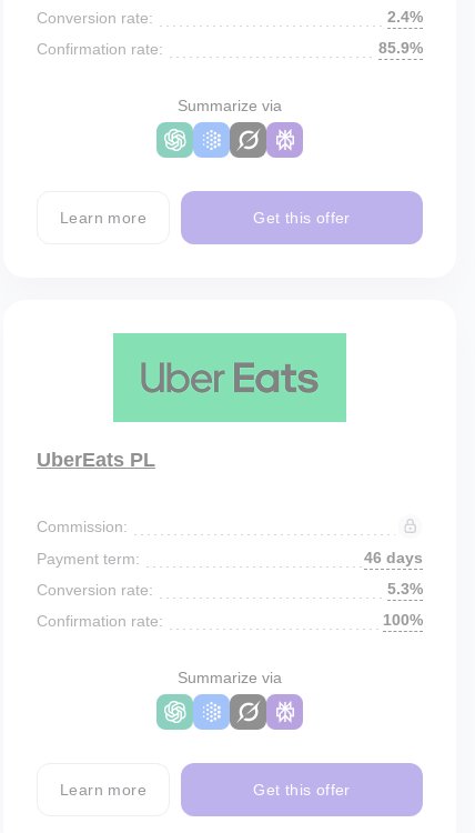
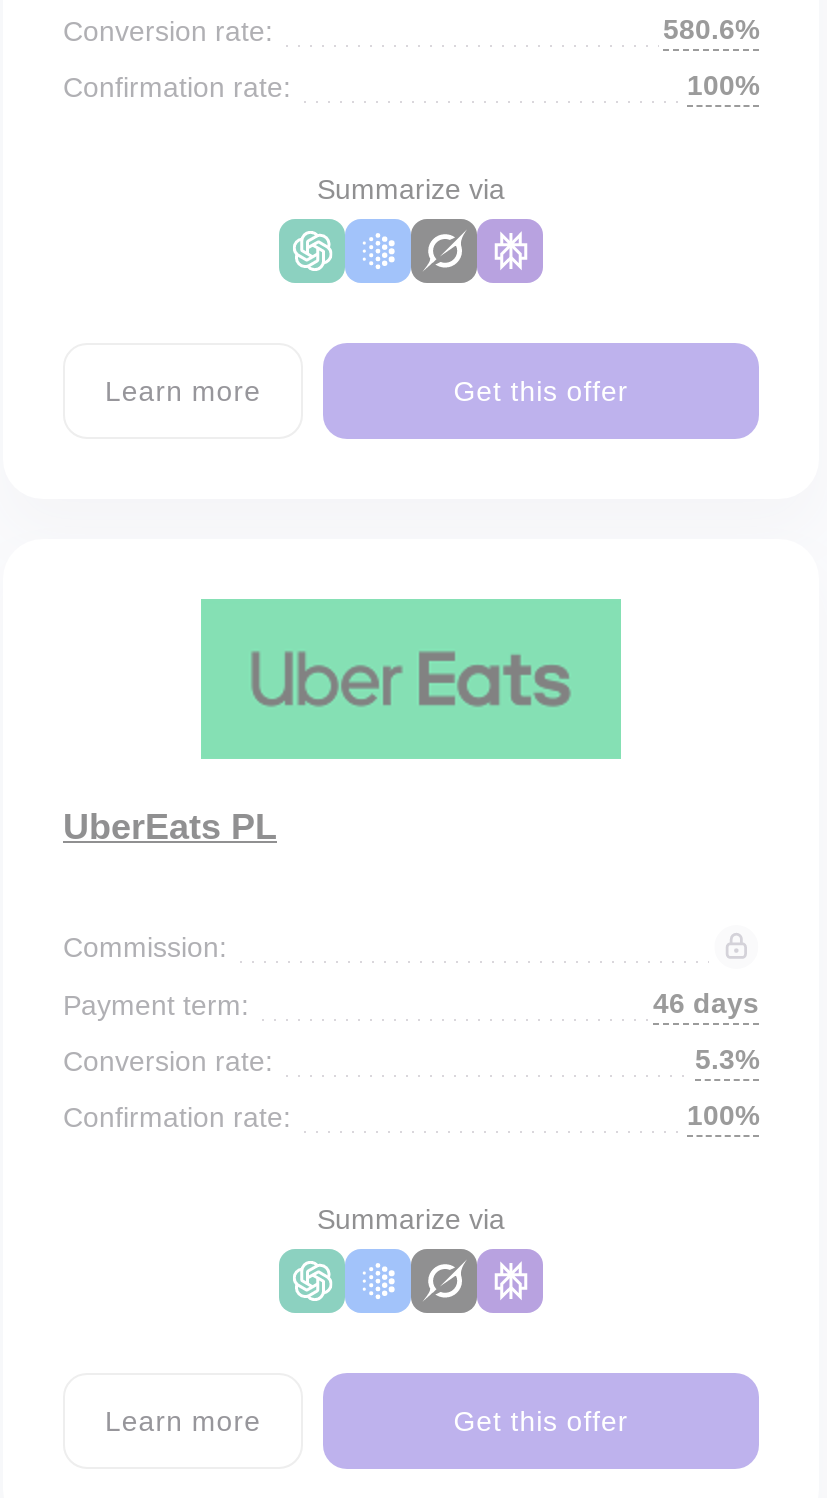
[387,8,423,26] 2.4% -> [663,13,759,45] 580.6%
[378,39,423,57] 85.9% -> [687,69,759,101] 100%

